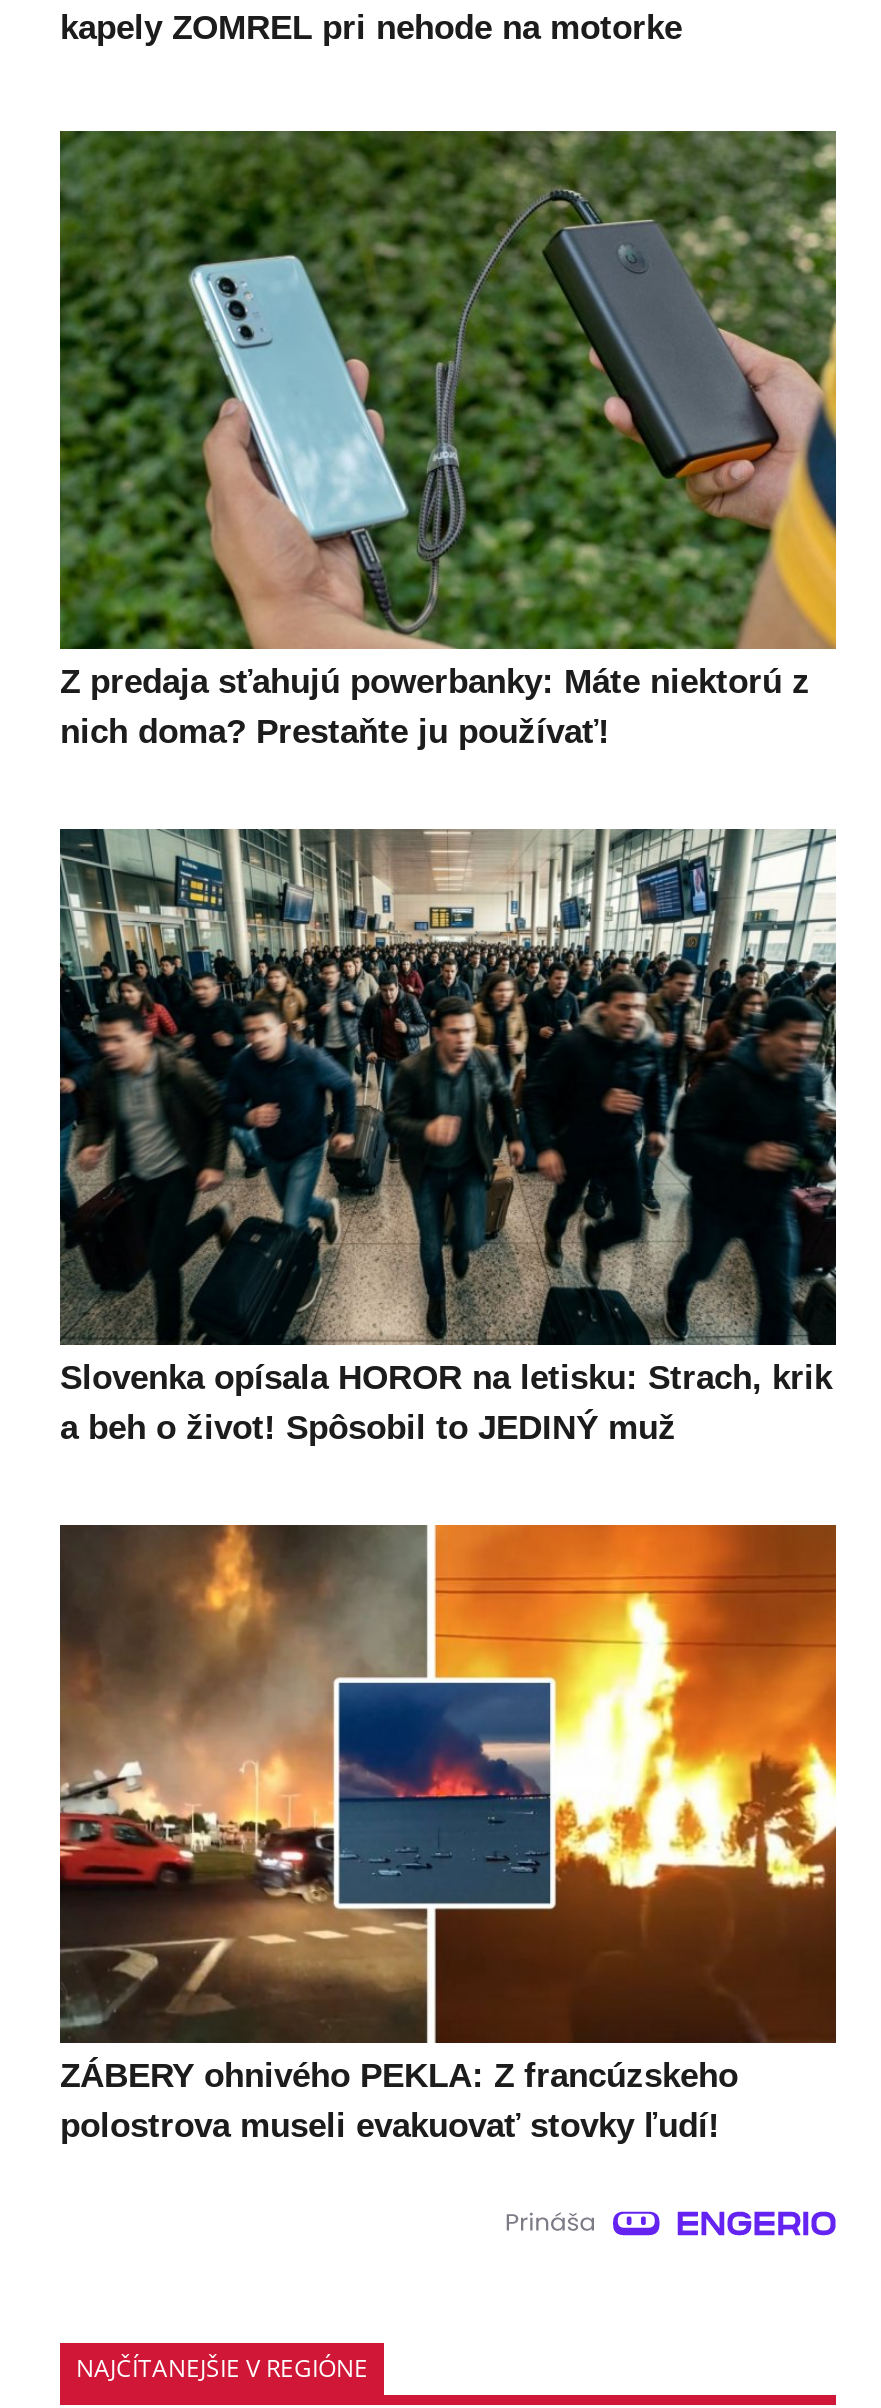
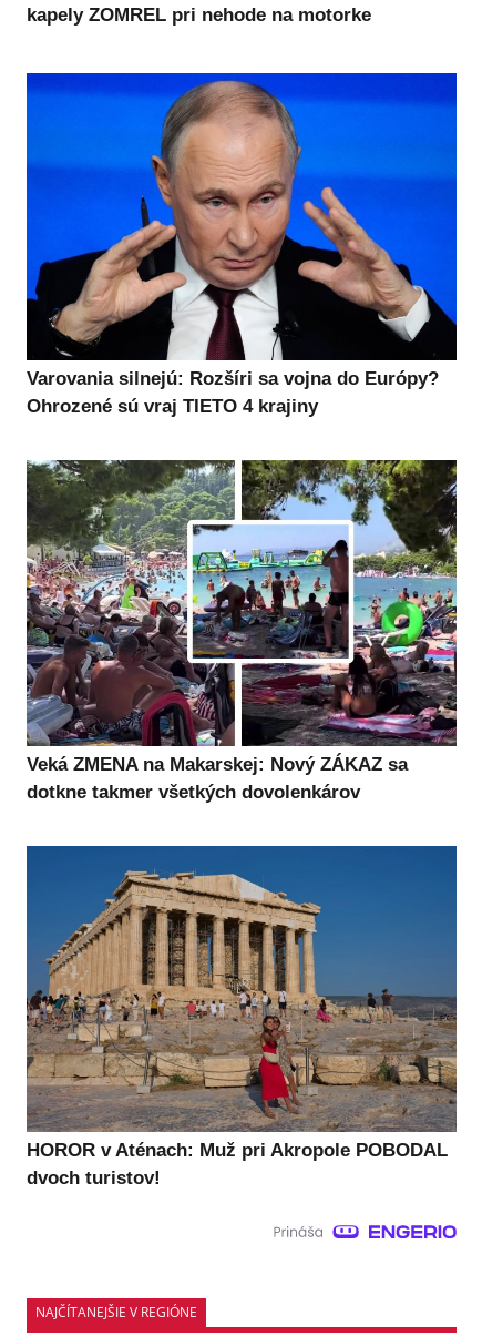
[58,128,838,751] [image] | Z predaja sťahujú powerbanky: Máte niektorú z | nich doma? Prestaňte ju používať! -> [25,72,458,416] [image] | Varovania silnejú: Rozšíri sa vojna do Európy? | Ohrozené sú vraj TIETO 4 krajiny
[58,826,838,1448] [image] | Slovenka opísala HOROR na letisku: Strach, krik | a beh o život! Spôsobil to JEDINÝ muž -> [25,459,458,803] [image] | Veká ZMENA na Makarskej: Nový ZÁKAZ sa | dotkne takmer všetkých dovolenkárov
[58,1522,838,2145] [image] | ZÁBERY ohnivého PEKLA: Z francúzskeho | polostrova museli evakuovať stovky ľudí! -> [25,845,458,1189] [image] | HOROR v Aténach: Muž pri Akropole POBODAL | dvoch turistov!

